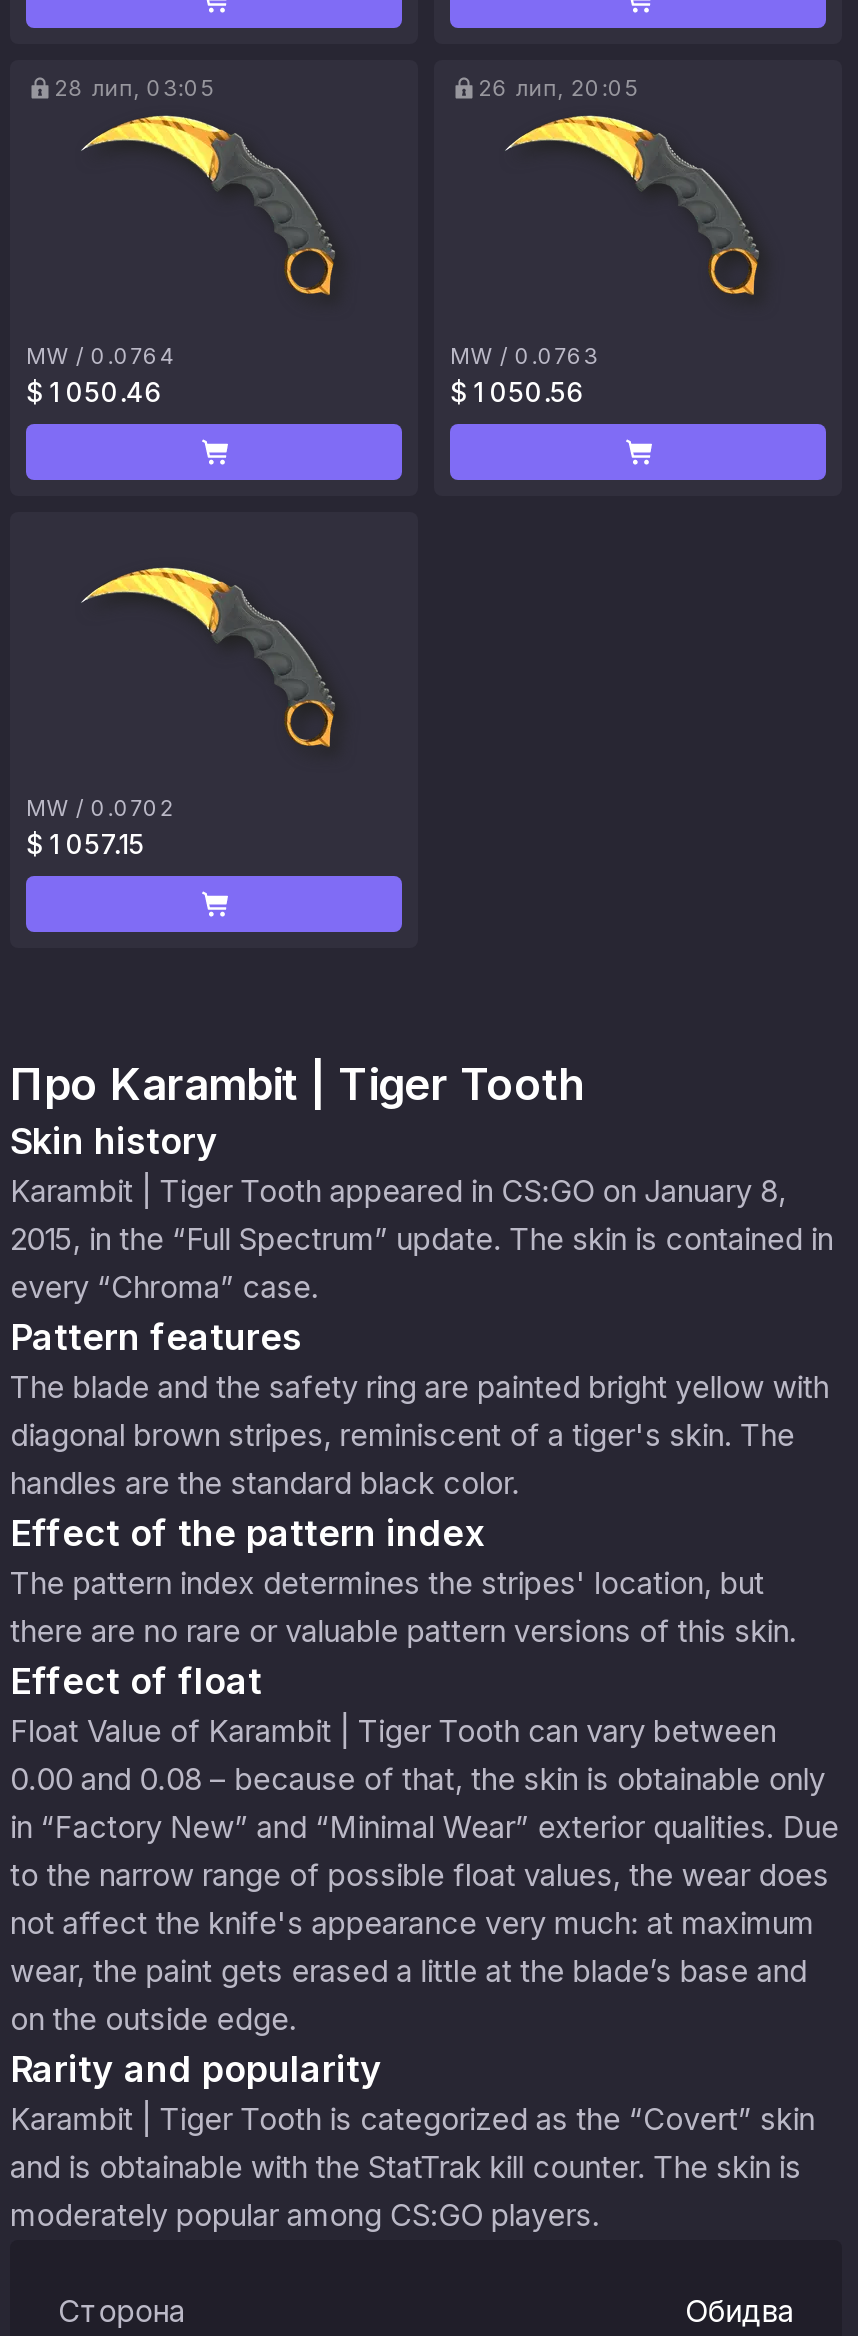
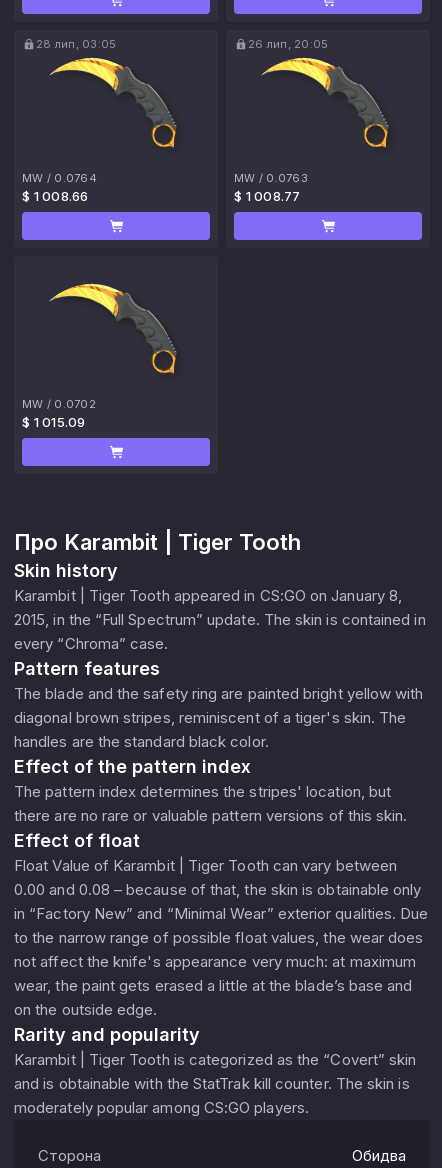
[26,376,161,408] $ 1 050.46 -> [22,188,89,204] $ 1 008.66
[450,376,583,408] $ 1 050.56 -> [234,188,301,204] $ 1 008.77
[26,828,145,860] $ 1 057.15 -> [22,414,86,430] $ 1 015.09

